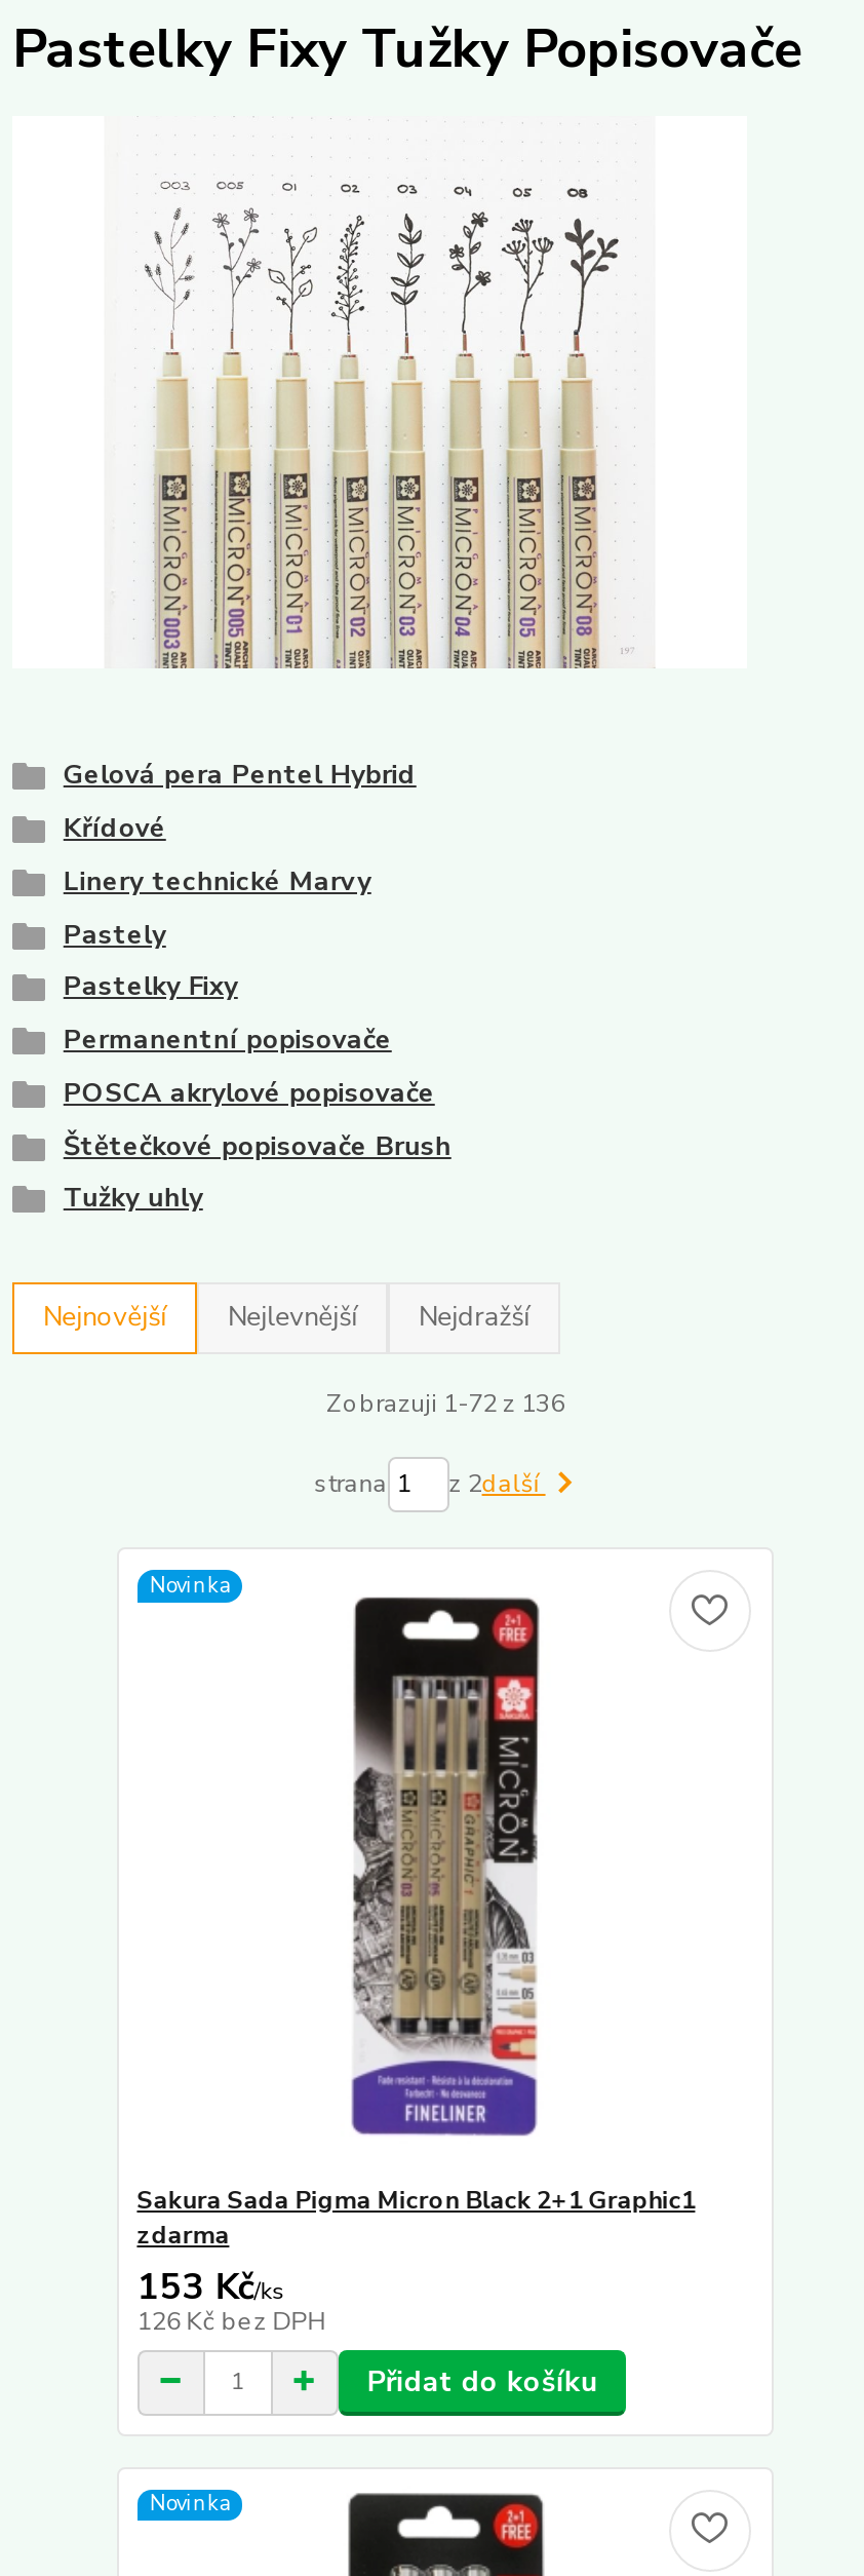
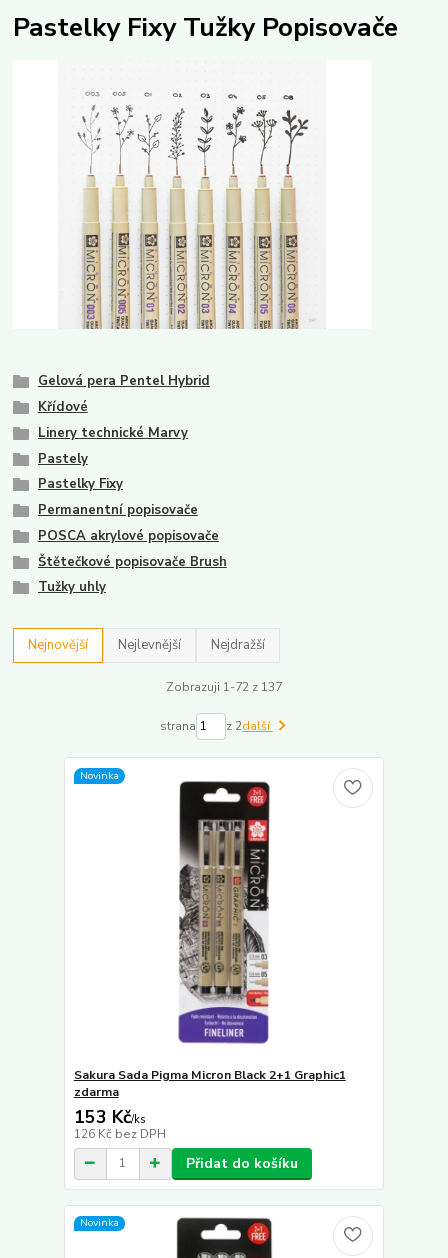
[326,1387,564,1420] Zobrazuji 1-72 z 136 -> [166,679,282,695] Zobrazuji 1-72 z 137

